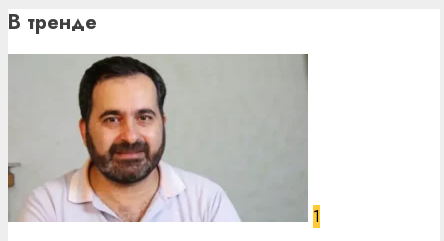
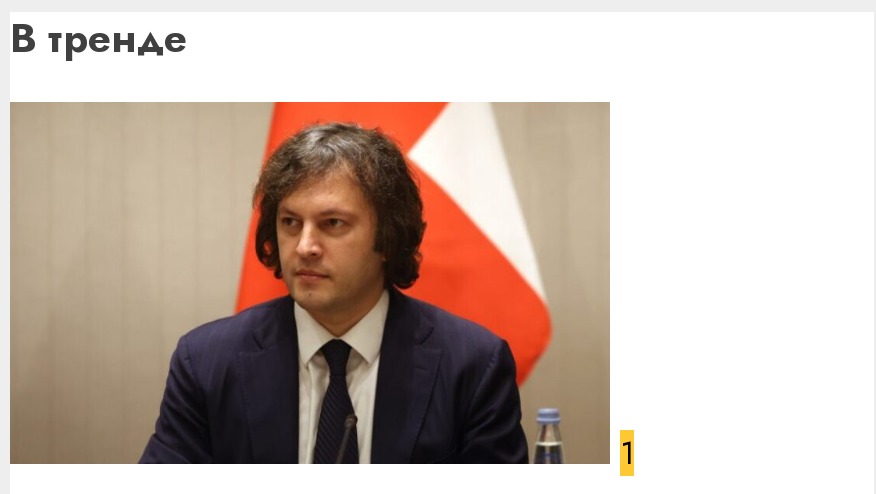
[8,54,308,223] [image] -> [10,100,608,466] [image]

